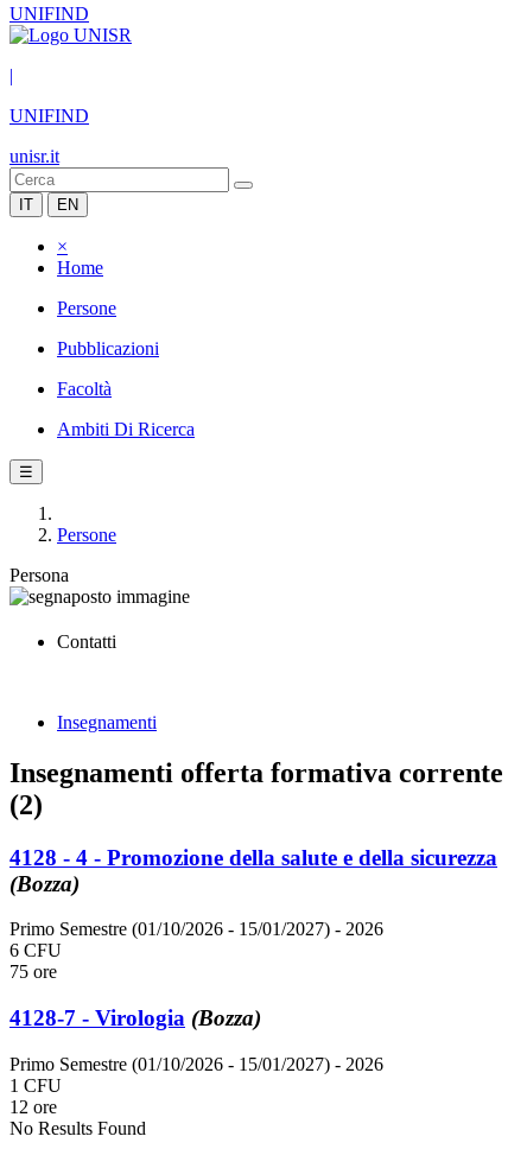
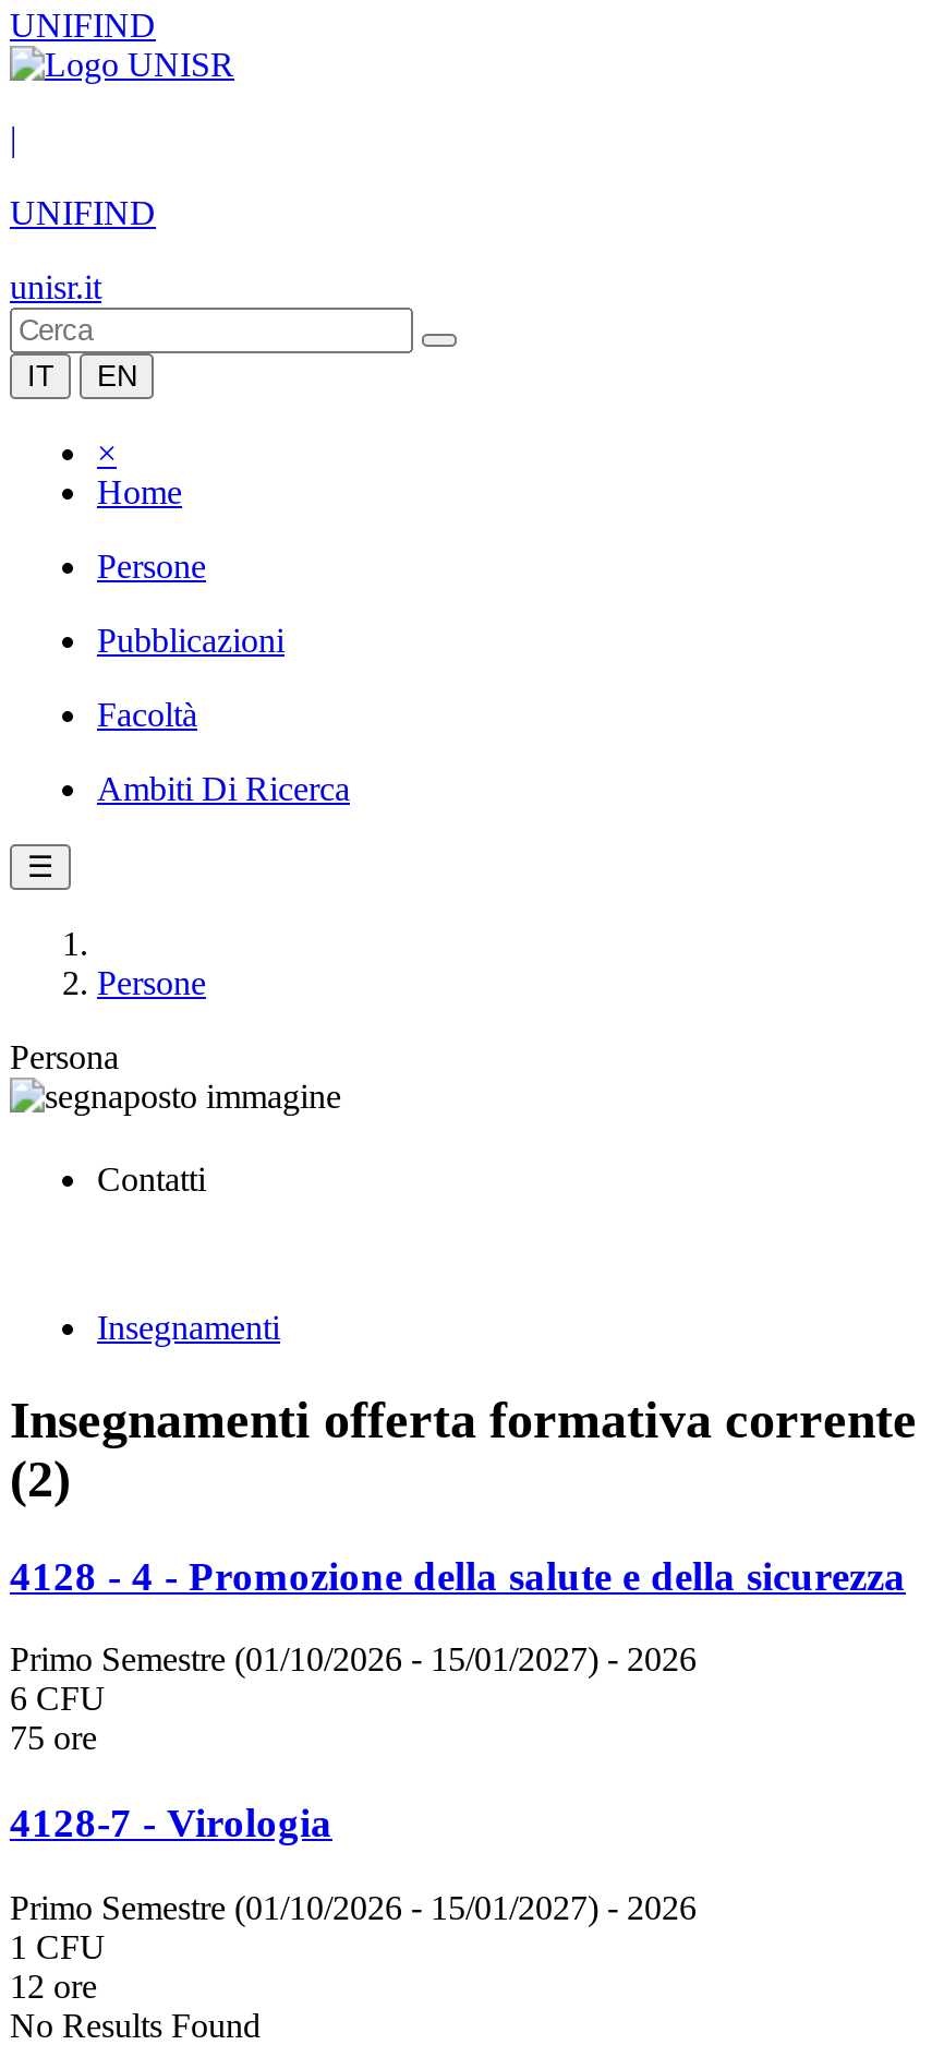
[9,871,80,896] (Bozza) -> none
[9,1006,261,1031] 4128-7 - Virologia (Bozza) -> [10,1800,332,1846] 4128-7 - Virologia

